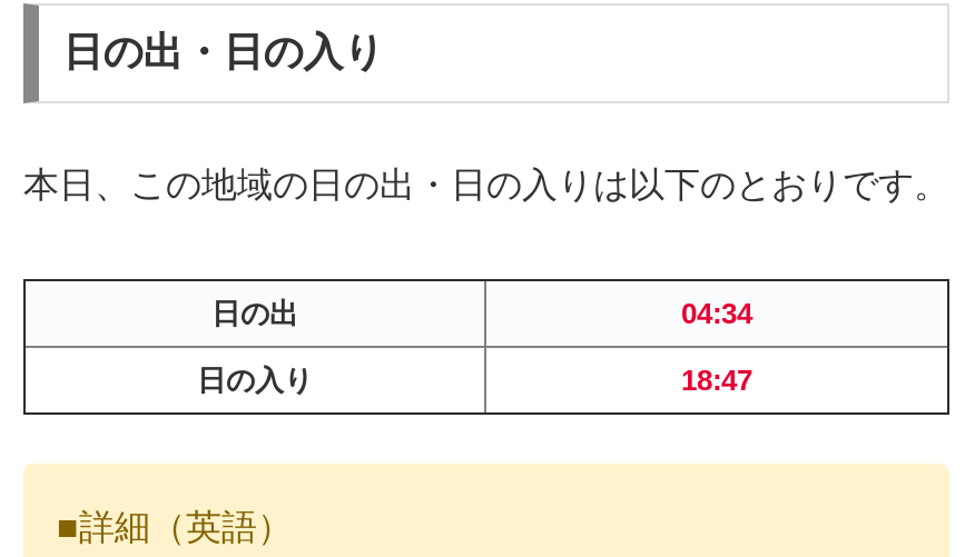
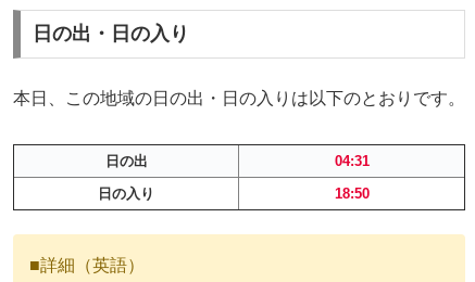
[681,296,752,330] 04:34 -> [334,153,369,169] 04:31
[681,363,752,396] 18:47 -> [334,185,369,202] 18:50

